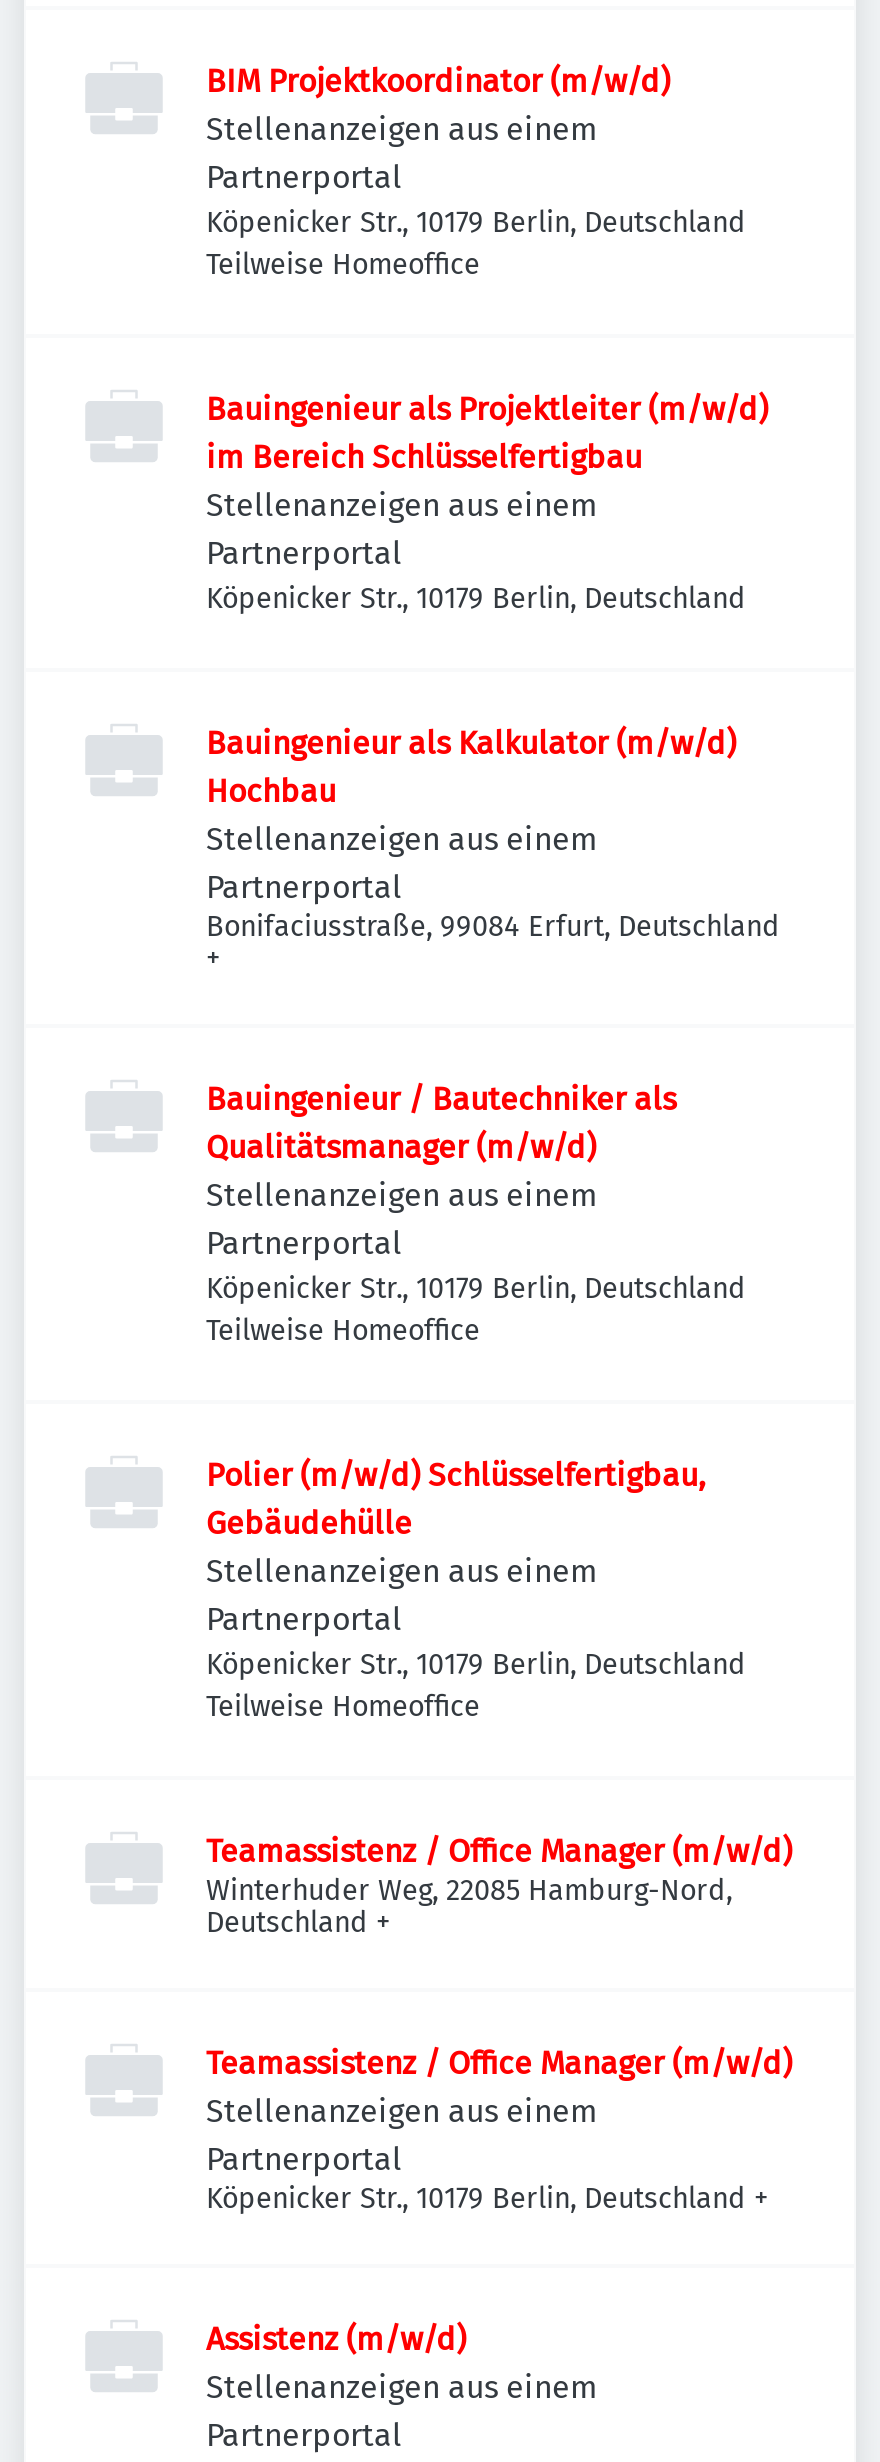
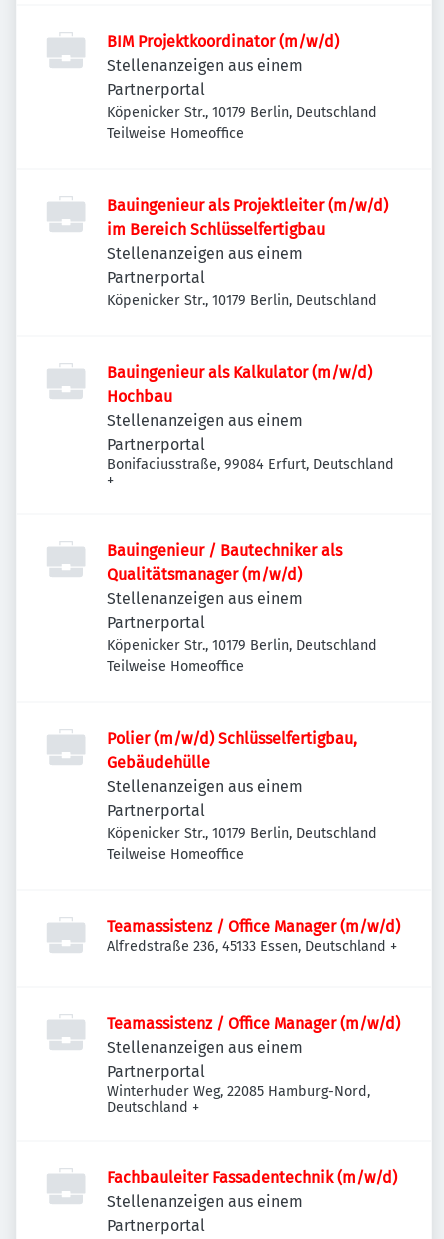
moved [206,1874,732,1940] -> [107,1083,370,1116]: Winterhuder Weg, 22085 Hamburg-Nord, | Deutschland +
none -> [107,938,397,955] Alfredstraße 236, 45133 Essen, Deutschland +
[206,2182,768,2216] Köpenicker Str., 10179 Berlin, Deutschland + -> none
[206,2320,466,2358] Assistenz (m/w/d) -> [107,1168,397,1187] Fachbauleiter Fassadentechnik (m/w/d)

